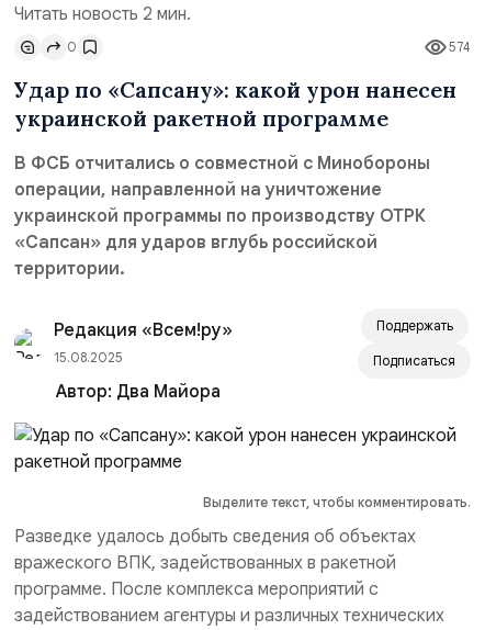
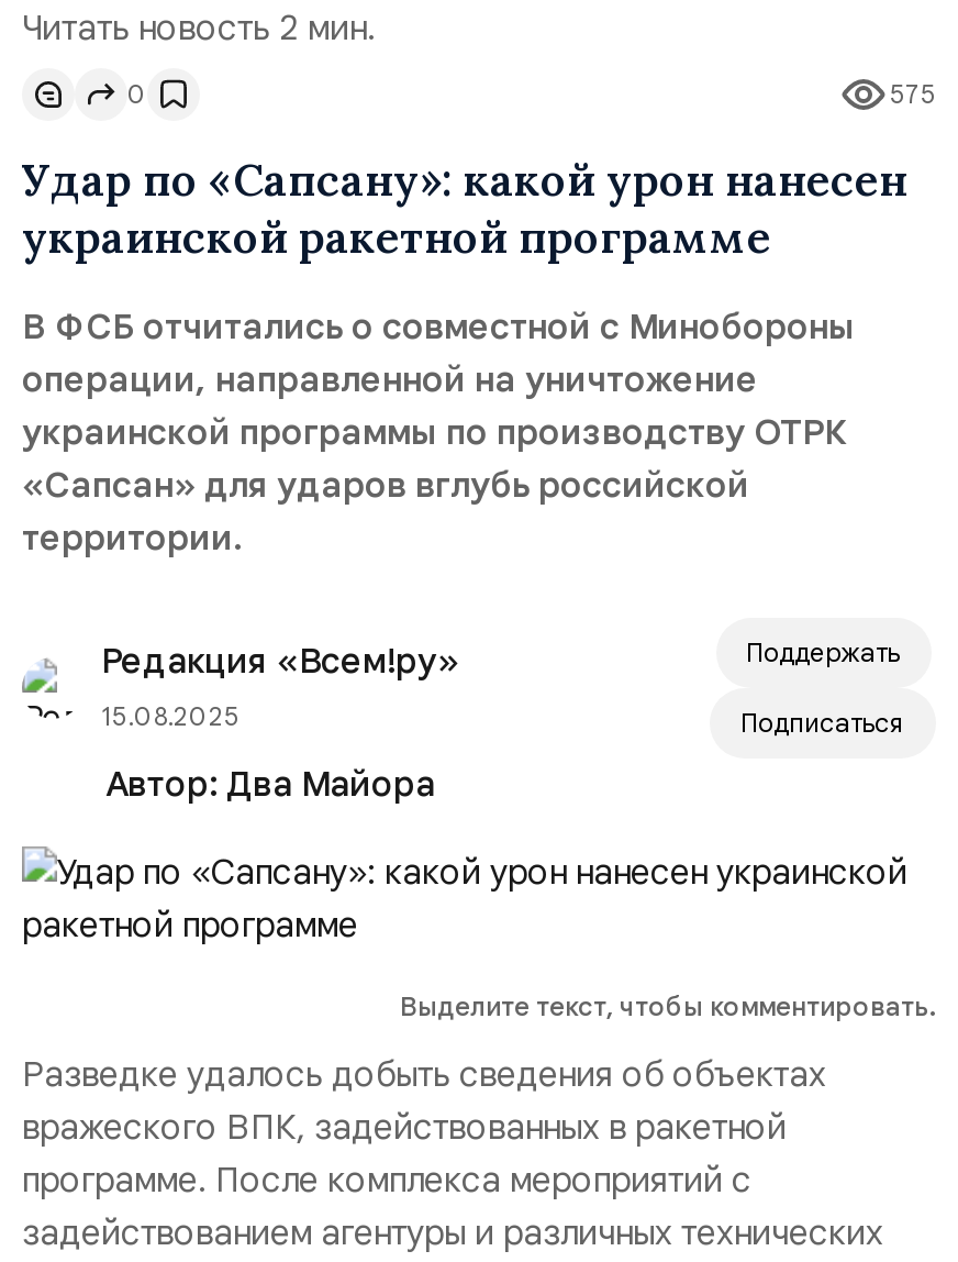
[449,38,471,55] 574 -> [890,77,936,110] 575

